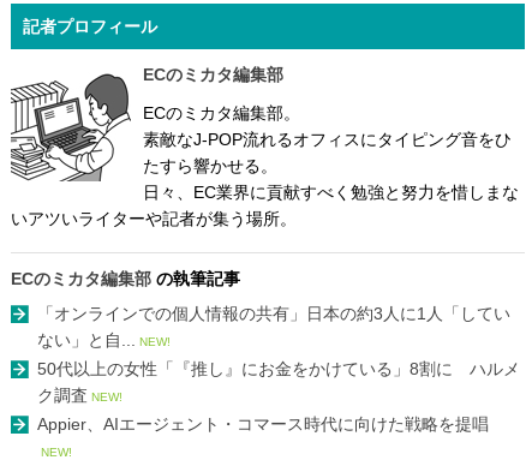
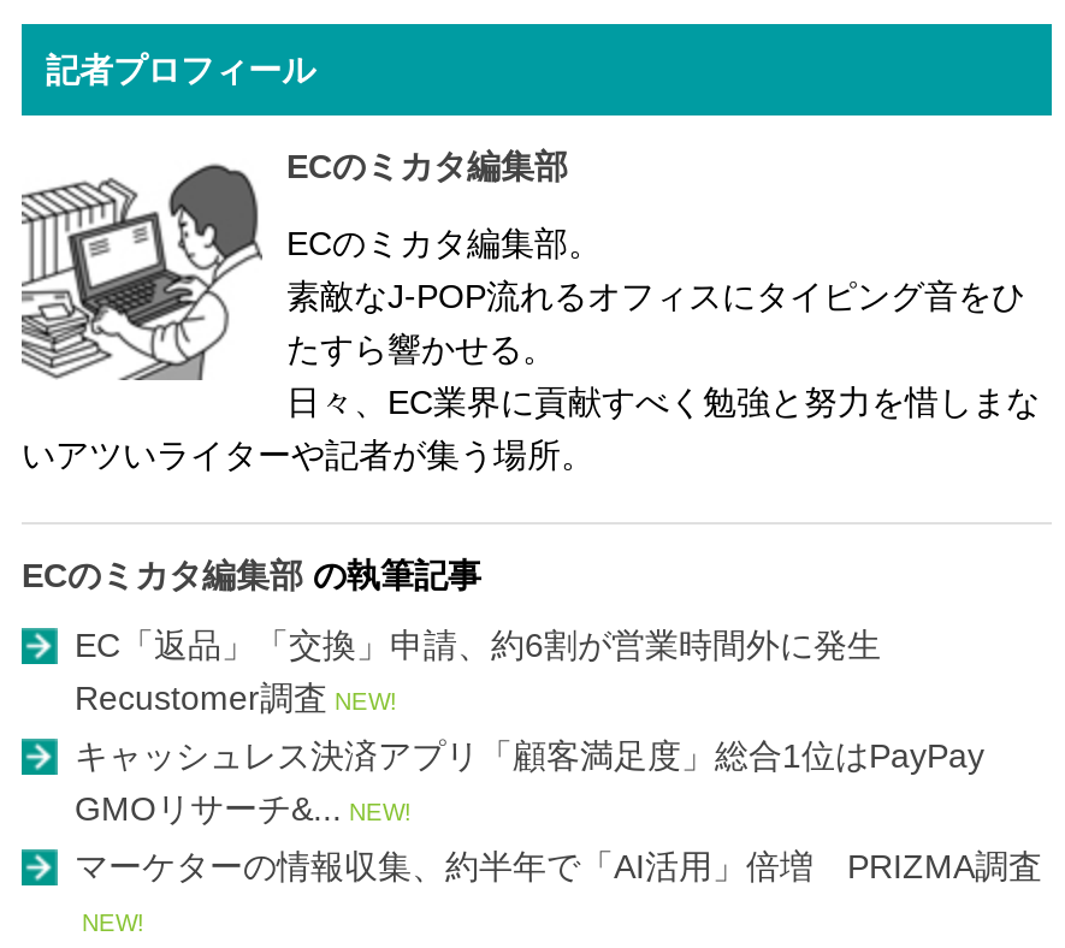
[37,304,510,349] 「オンラインでの個人情報の共有」日本の約3人に1人「してい | ない」と自... NEW! -> [75,625,915,717] EC「返品」「交換」申請、約6割が営業時間外に発生 | Recustomer調査 NEW!
[37,359,520,405] 50代以上の女性「『推し』にお金をかけている」8割に ハルメ | ク調査 NEW! -> [75,736,1018,827] キャッシュレス決済アプリ「顧客満足度」総合1位はPayPay | GMOリサーチ&... NEW!
[37,414,489,433] Appier、AIエージェント・コマース時代に向けた戦略を提唱 -> [75,846,1042,885] マーケターの情報収集、約半年で「AI活用」倍増 PRIZMA調査

